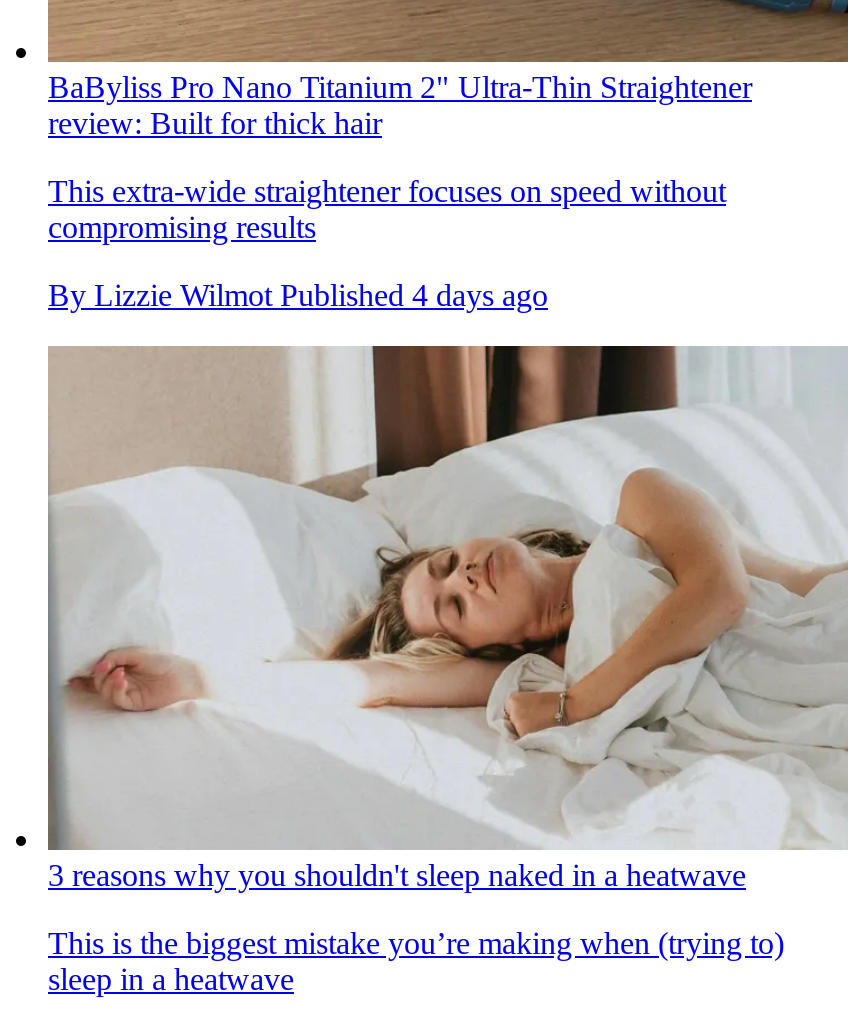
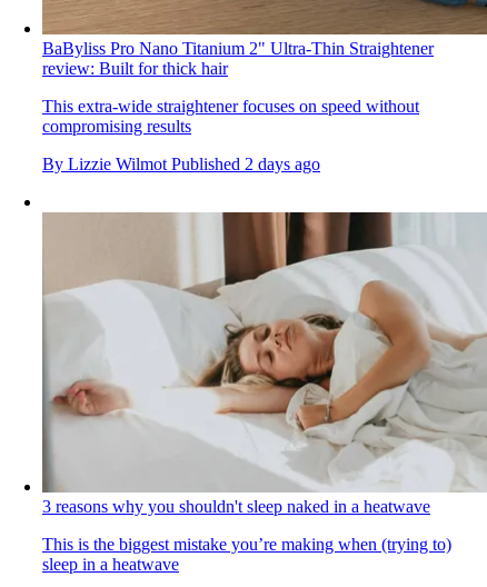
[48,279,548,313] By Lizzie Wilmot Published 4 days ago -> [42,155,320,174] By Lizzie Wilmot Published 2 days ago

